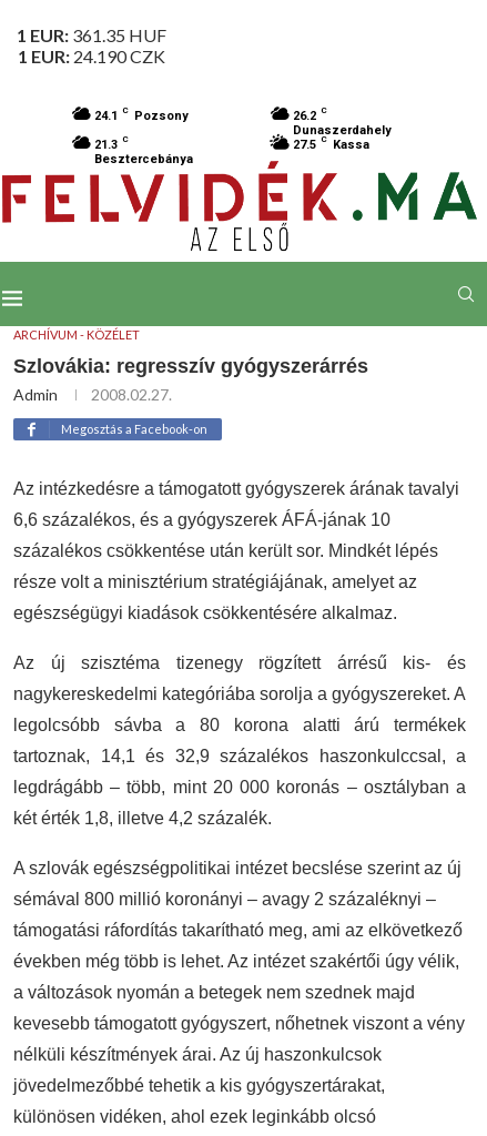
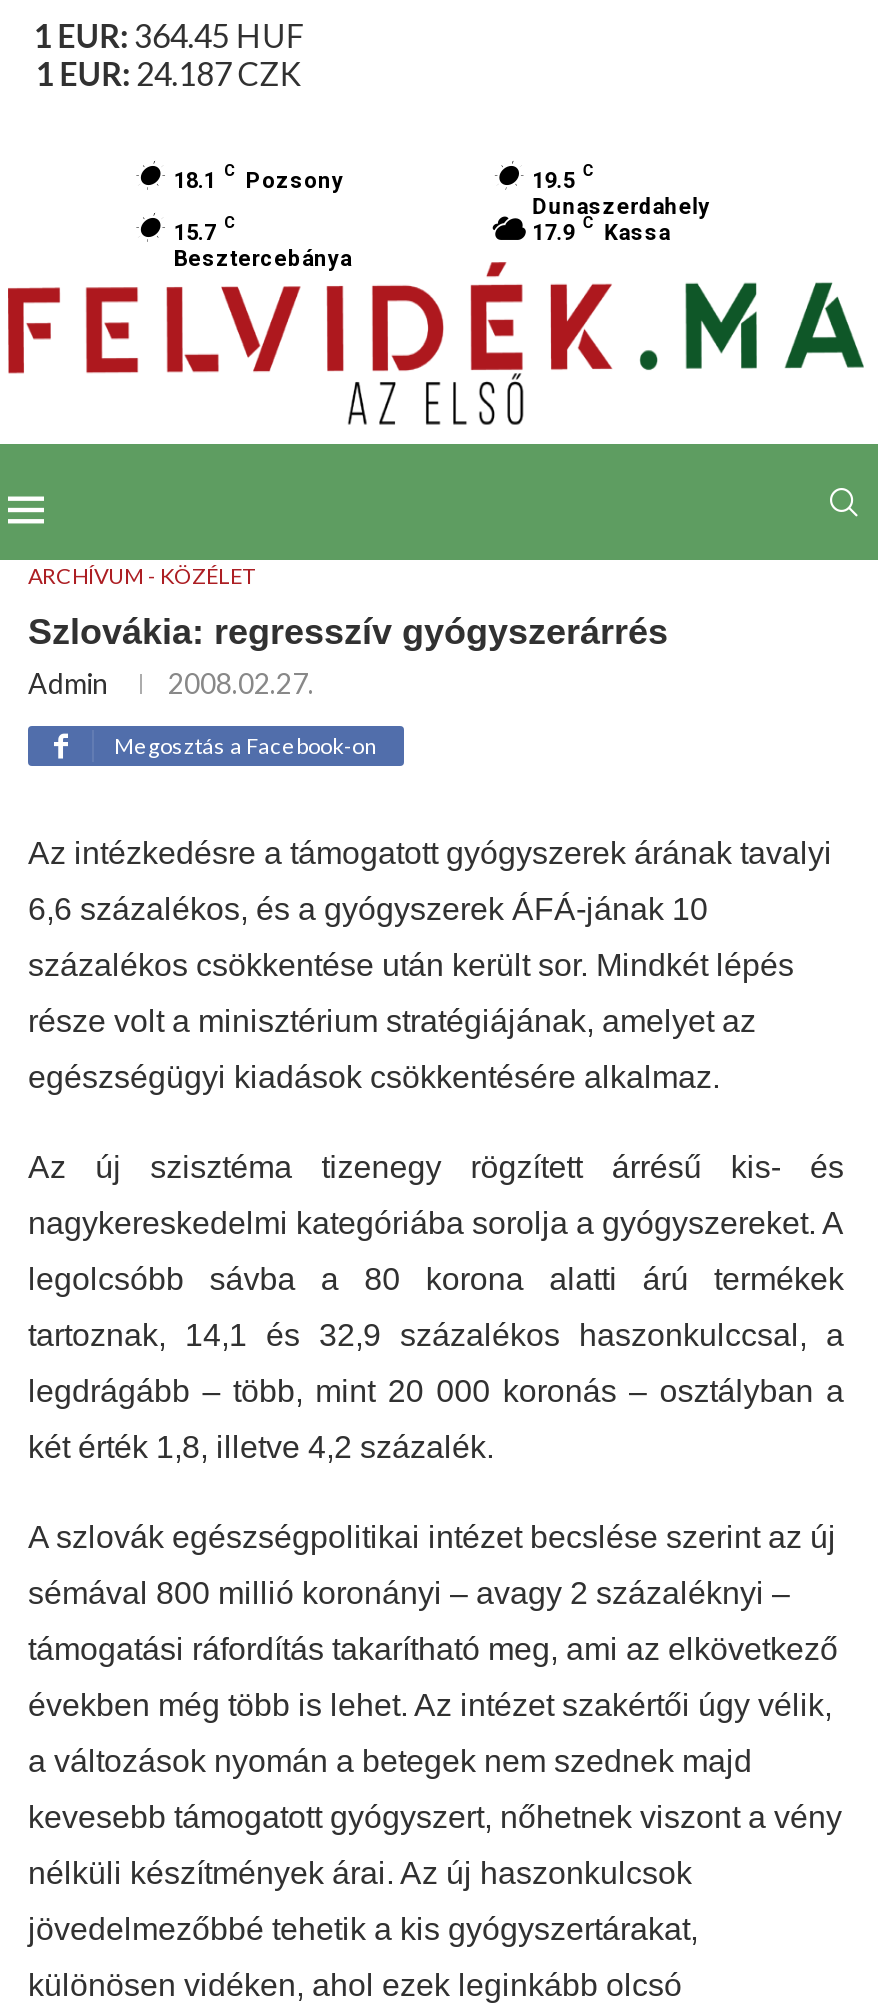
[16,24,166,45] 1 EUR: 361.35 HUF -> [34,16,304,54] 1 EUR: 364.45 HUF
[18,45,165,67] 1 EUR: 24.190 CZK -> [36,54,302,92] 1 EUR: 24.187 CZK
[94,105,189,123] 24.1 C Pozsony -> [174,162,344,194] 18.1 C Pozsony
[293,105,327,123] 26.2 C -> [532,162,594,194] 19.5 C
[94,134,129,152] 21.3 C -> [174,214,236,246] 15.7 C
[293,134,370,152] 27.5 C Kassa -> [532,214,670,246] 17.9 C Kassa

